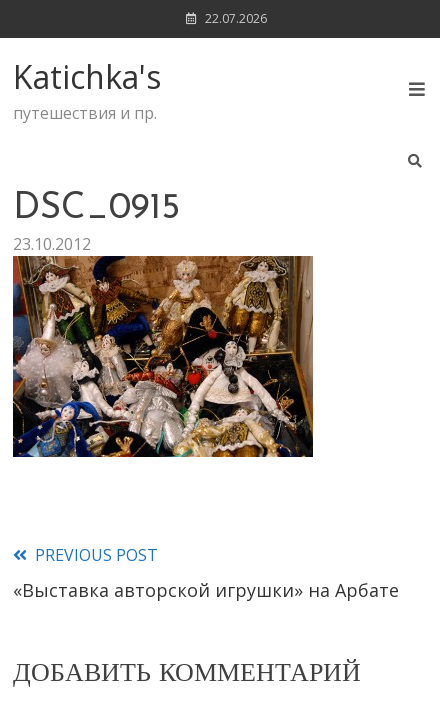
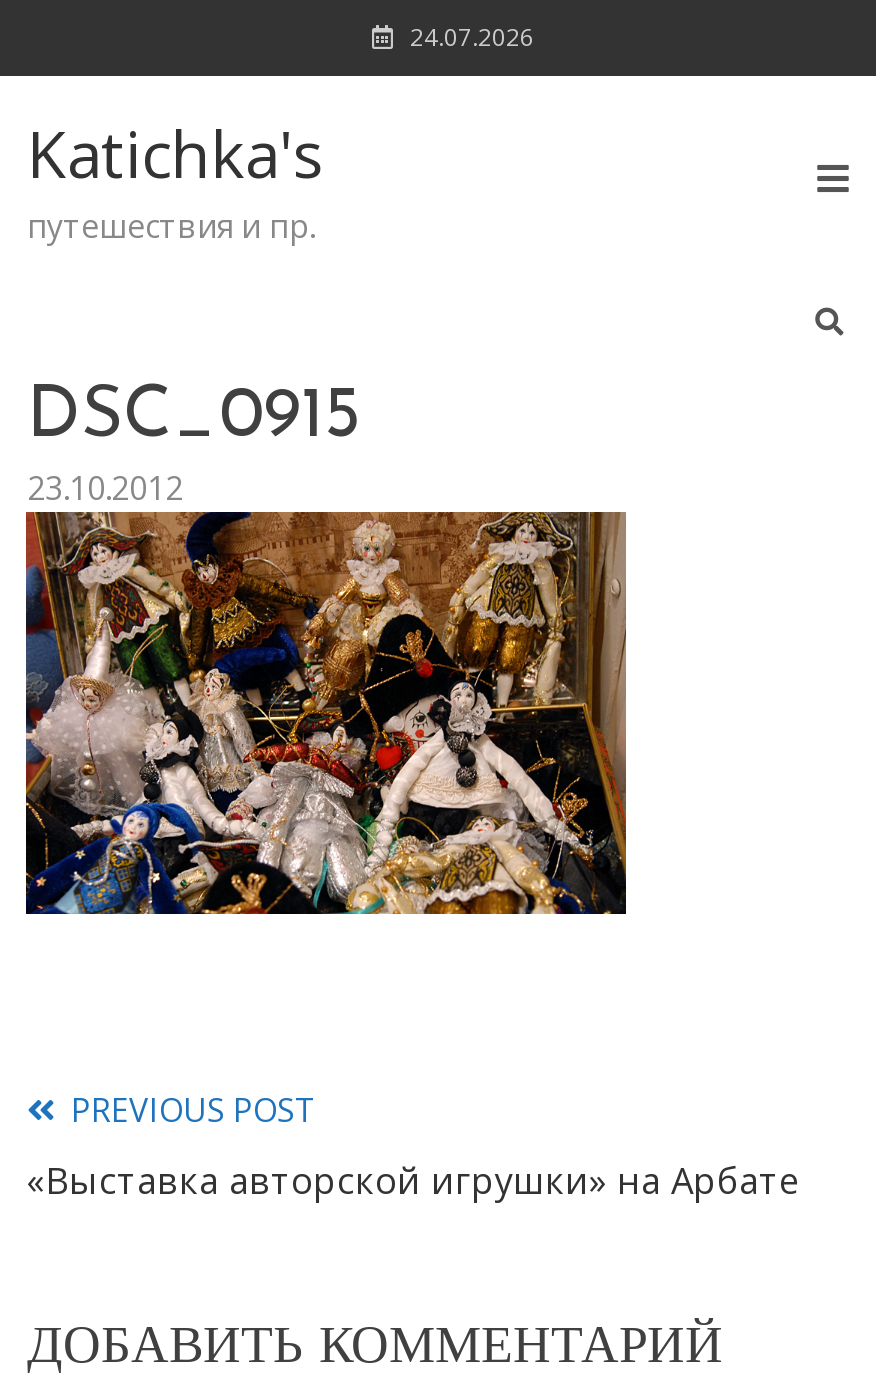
[202,10,267,27] 22.07.2026 -> [404,20,534,54] 24.07.2026

